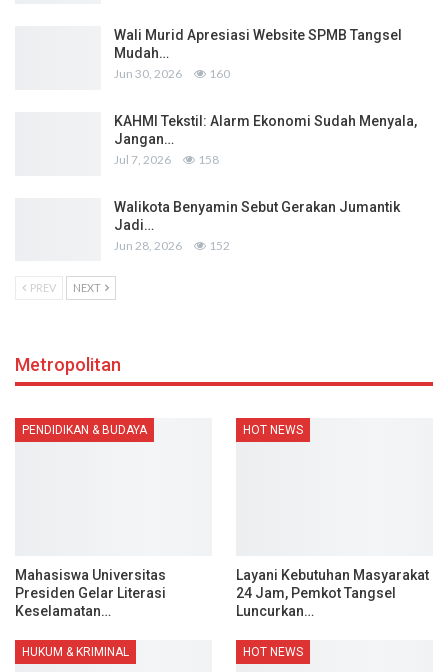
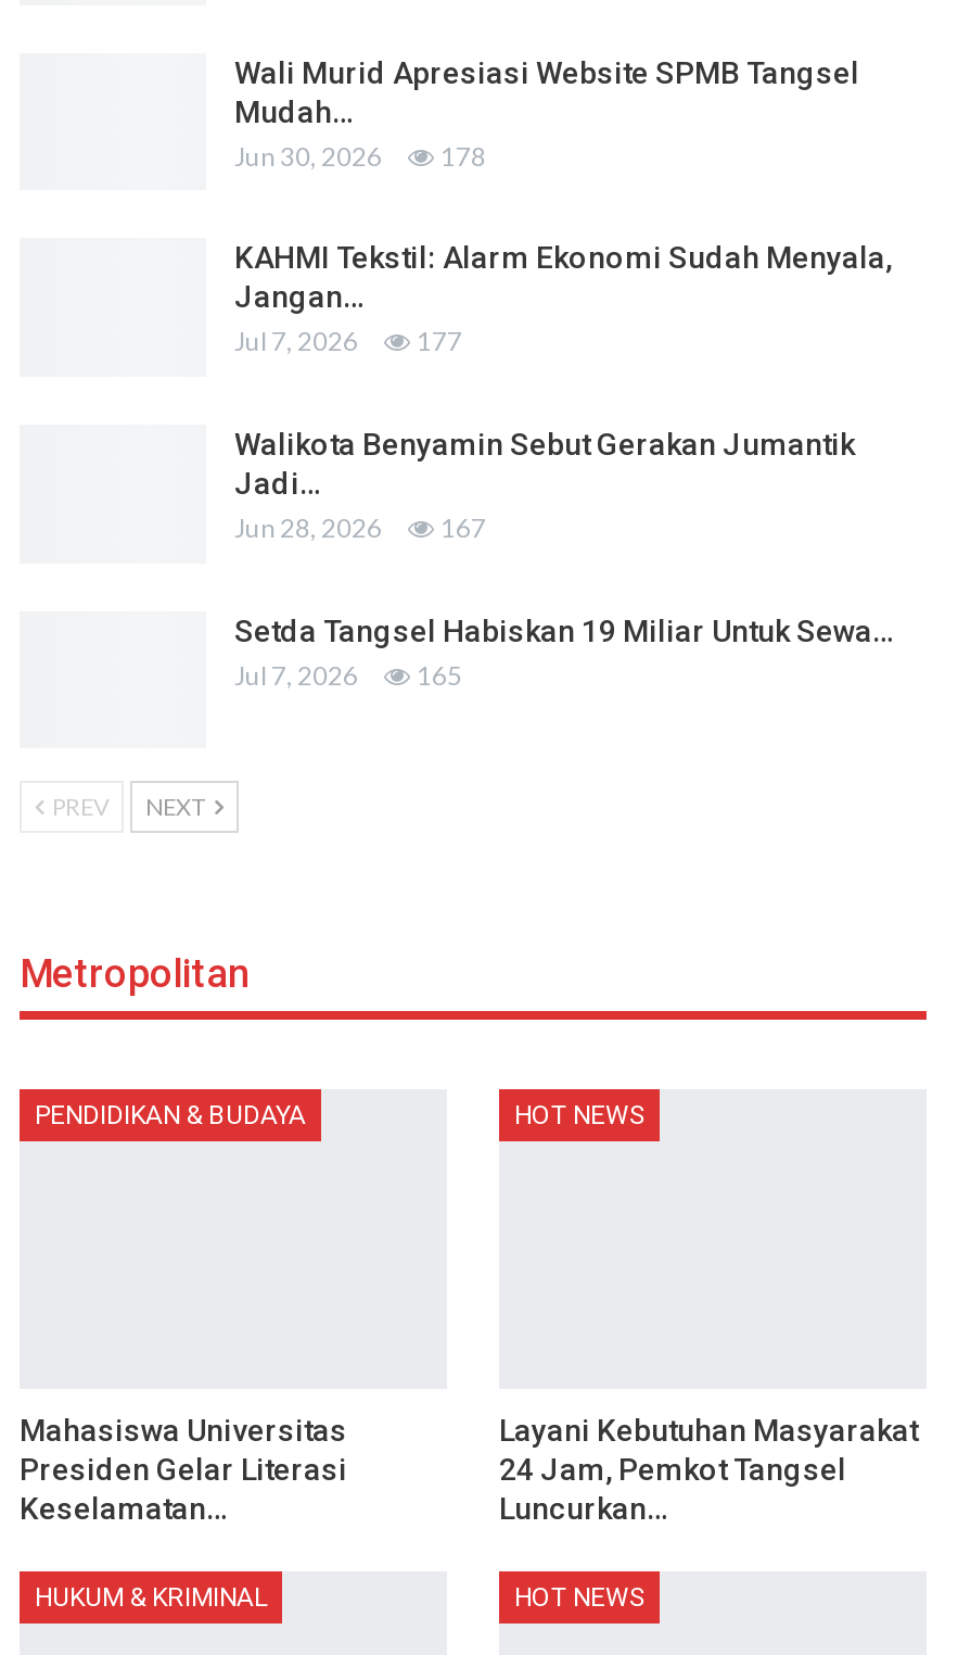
[114,66,230,81] Jun 30, 2026 160 -> [234,140,486,173] Jun 30, 2026 178
[114,152,219,167] Jul 7, 2026 158 -> [234,326,462,359] Jul 7, 2026 177
[209,238,230,253] 152 -> [234,512,894,691] 167 | Setda Tangsel Habiskan 19 Miliar Untuk Sewa… | Jul 7, 2026 | 165

